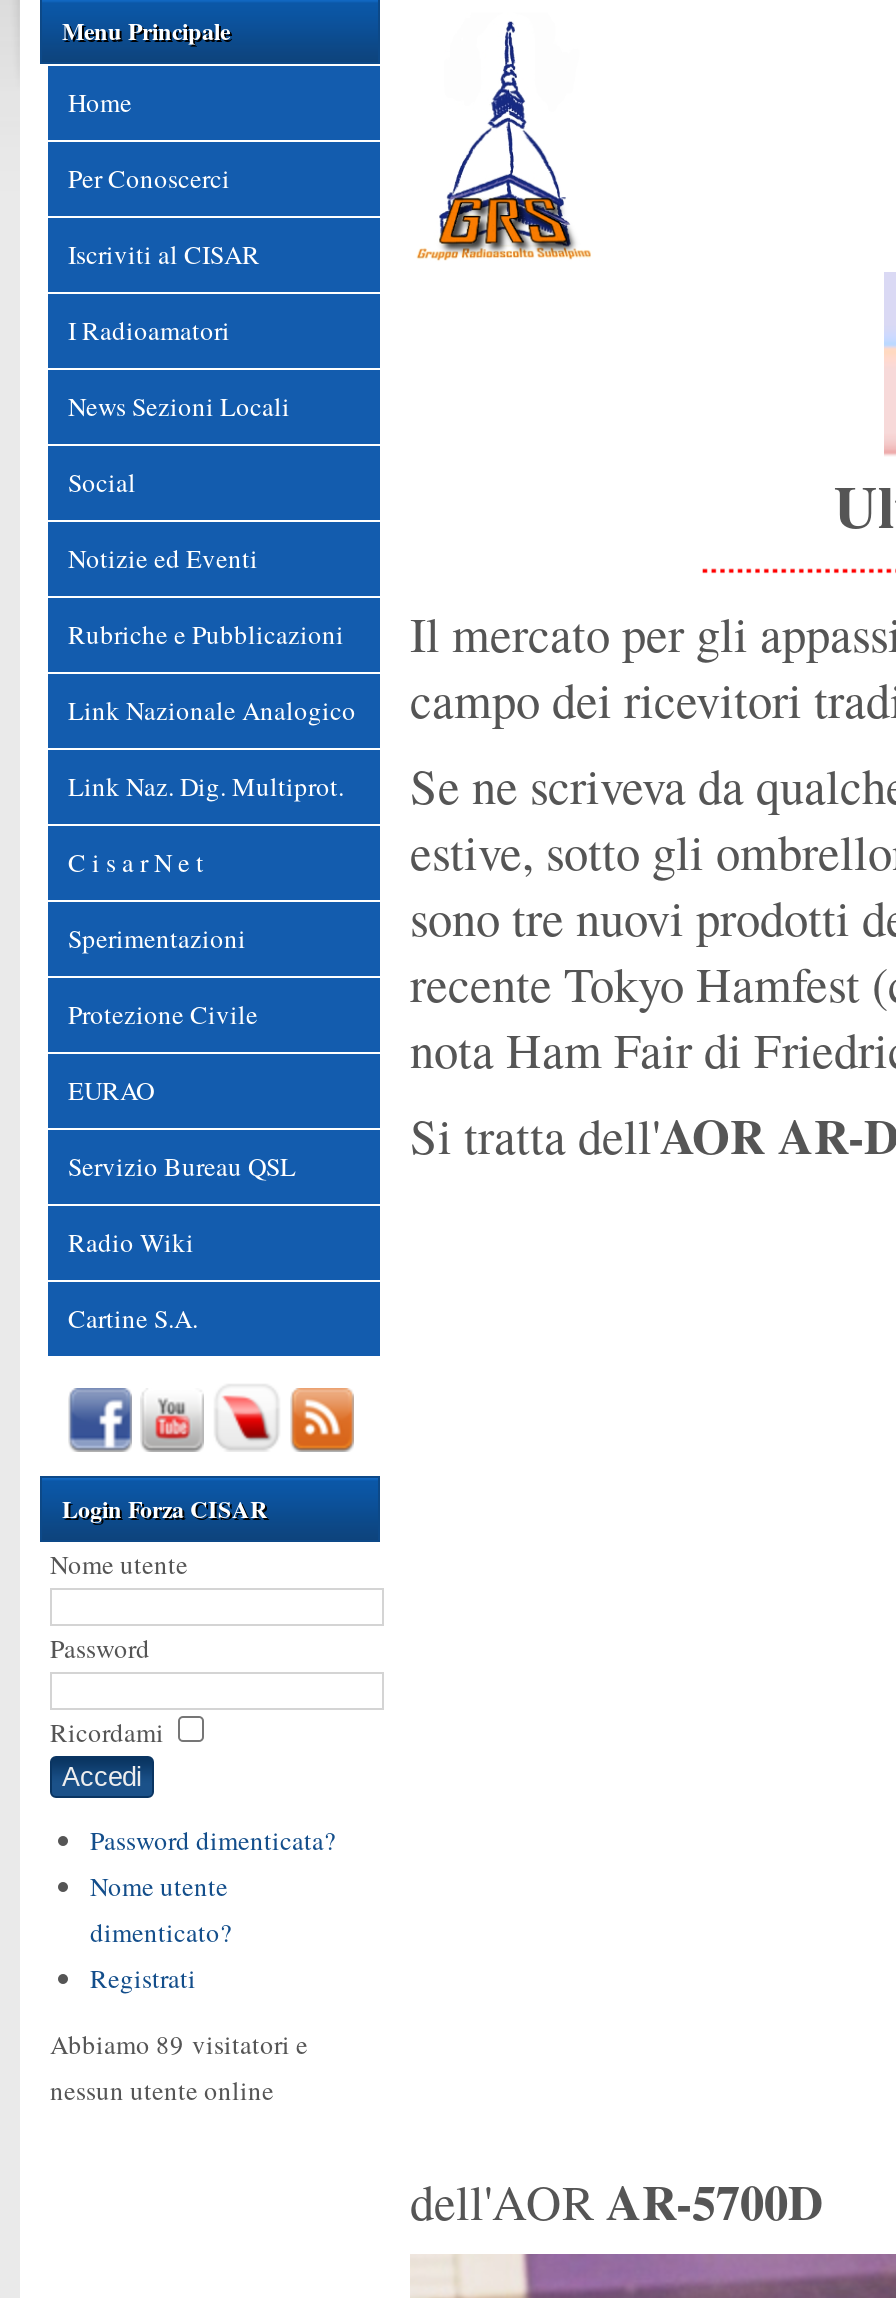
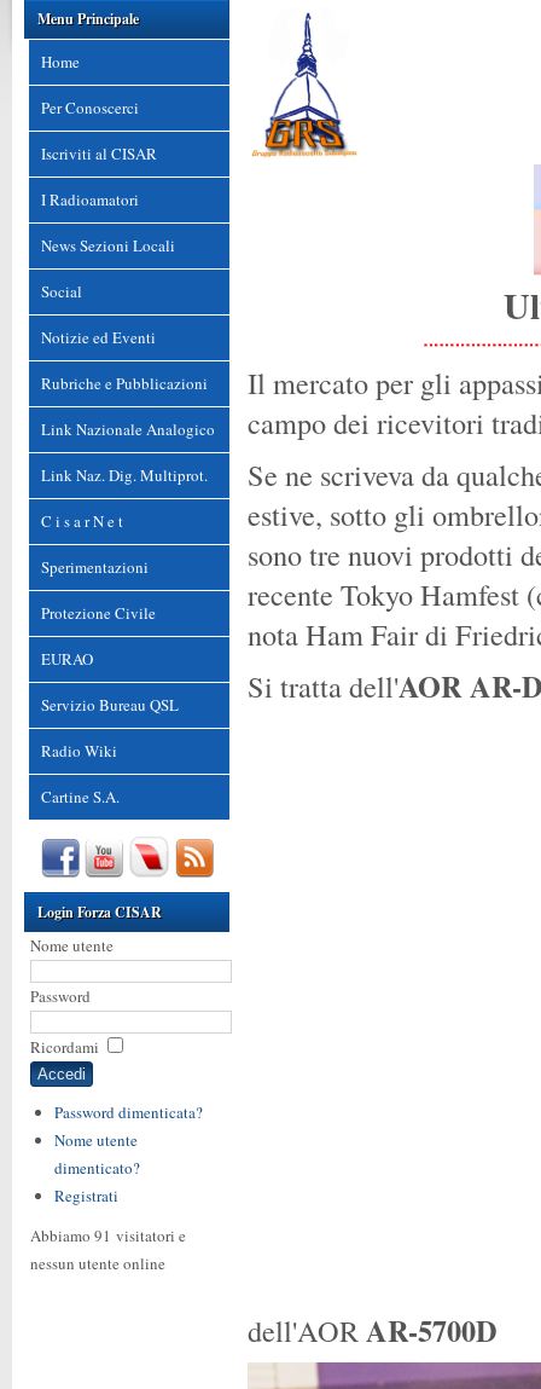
[50,2026,308,2062] Abbiamo 89 visitatori e -> [30,1225,186,1246] Abbiamo 91 visitatori e

